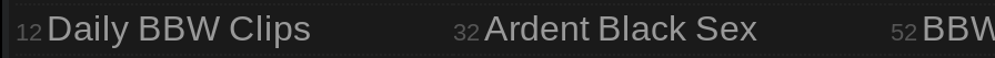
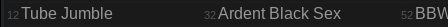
[16,10,311,47] 12 Daily BBW Clips -> [7,5,113,22] 12 Tube Jumble

